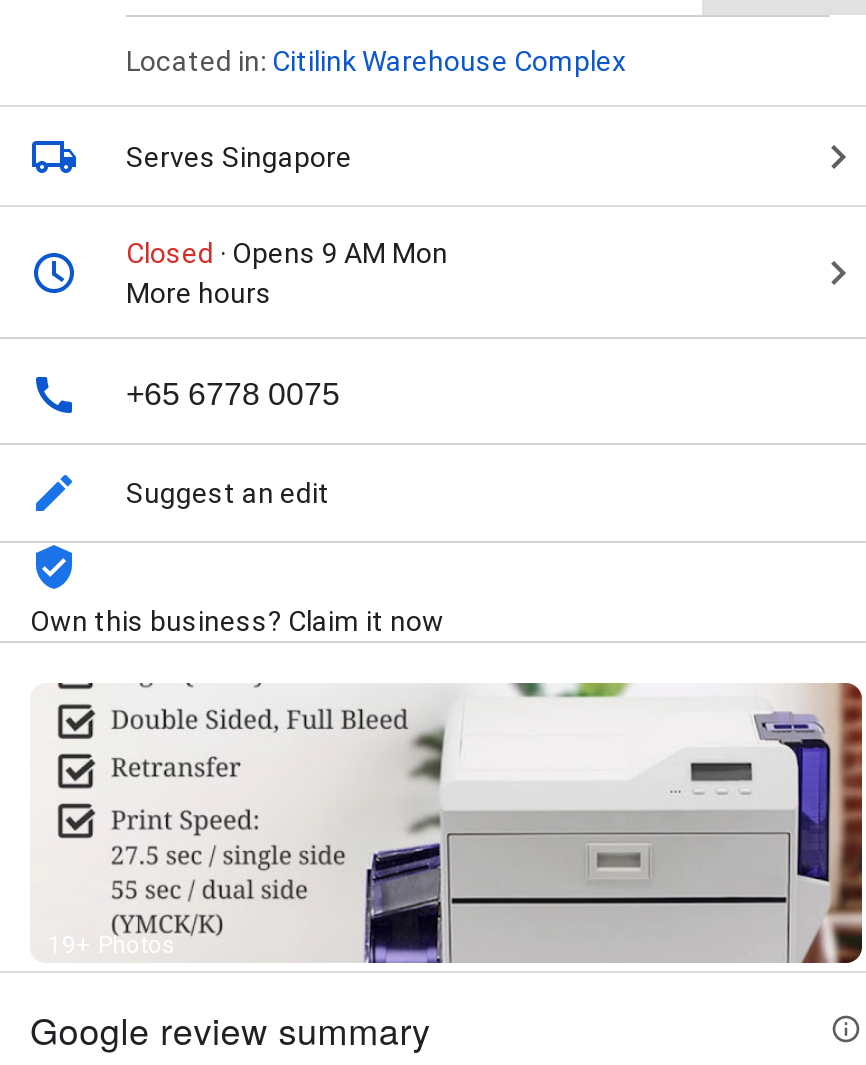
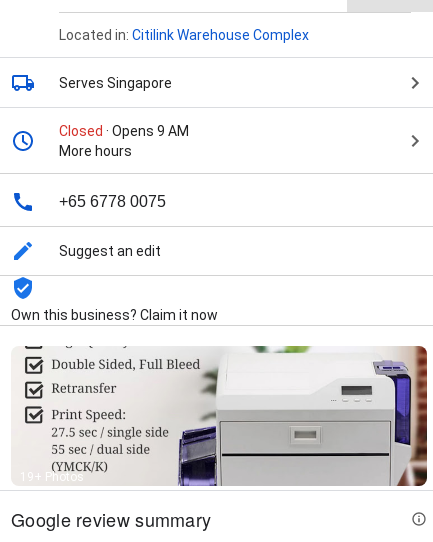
[126,237,448,269] Closed · Opens 9 AM Mon -> [59,123,189,139] Closed · Opens 9 AM

